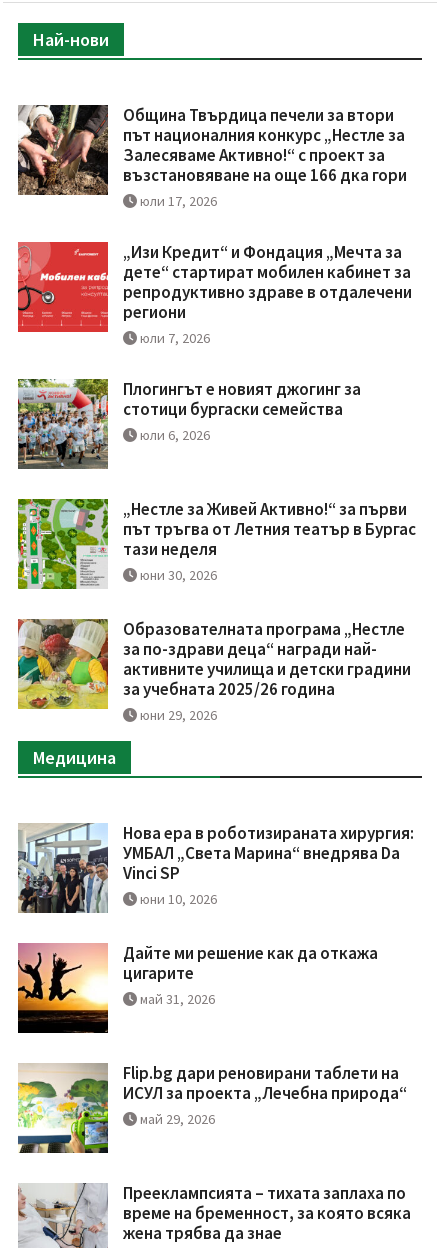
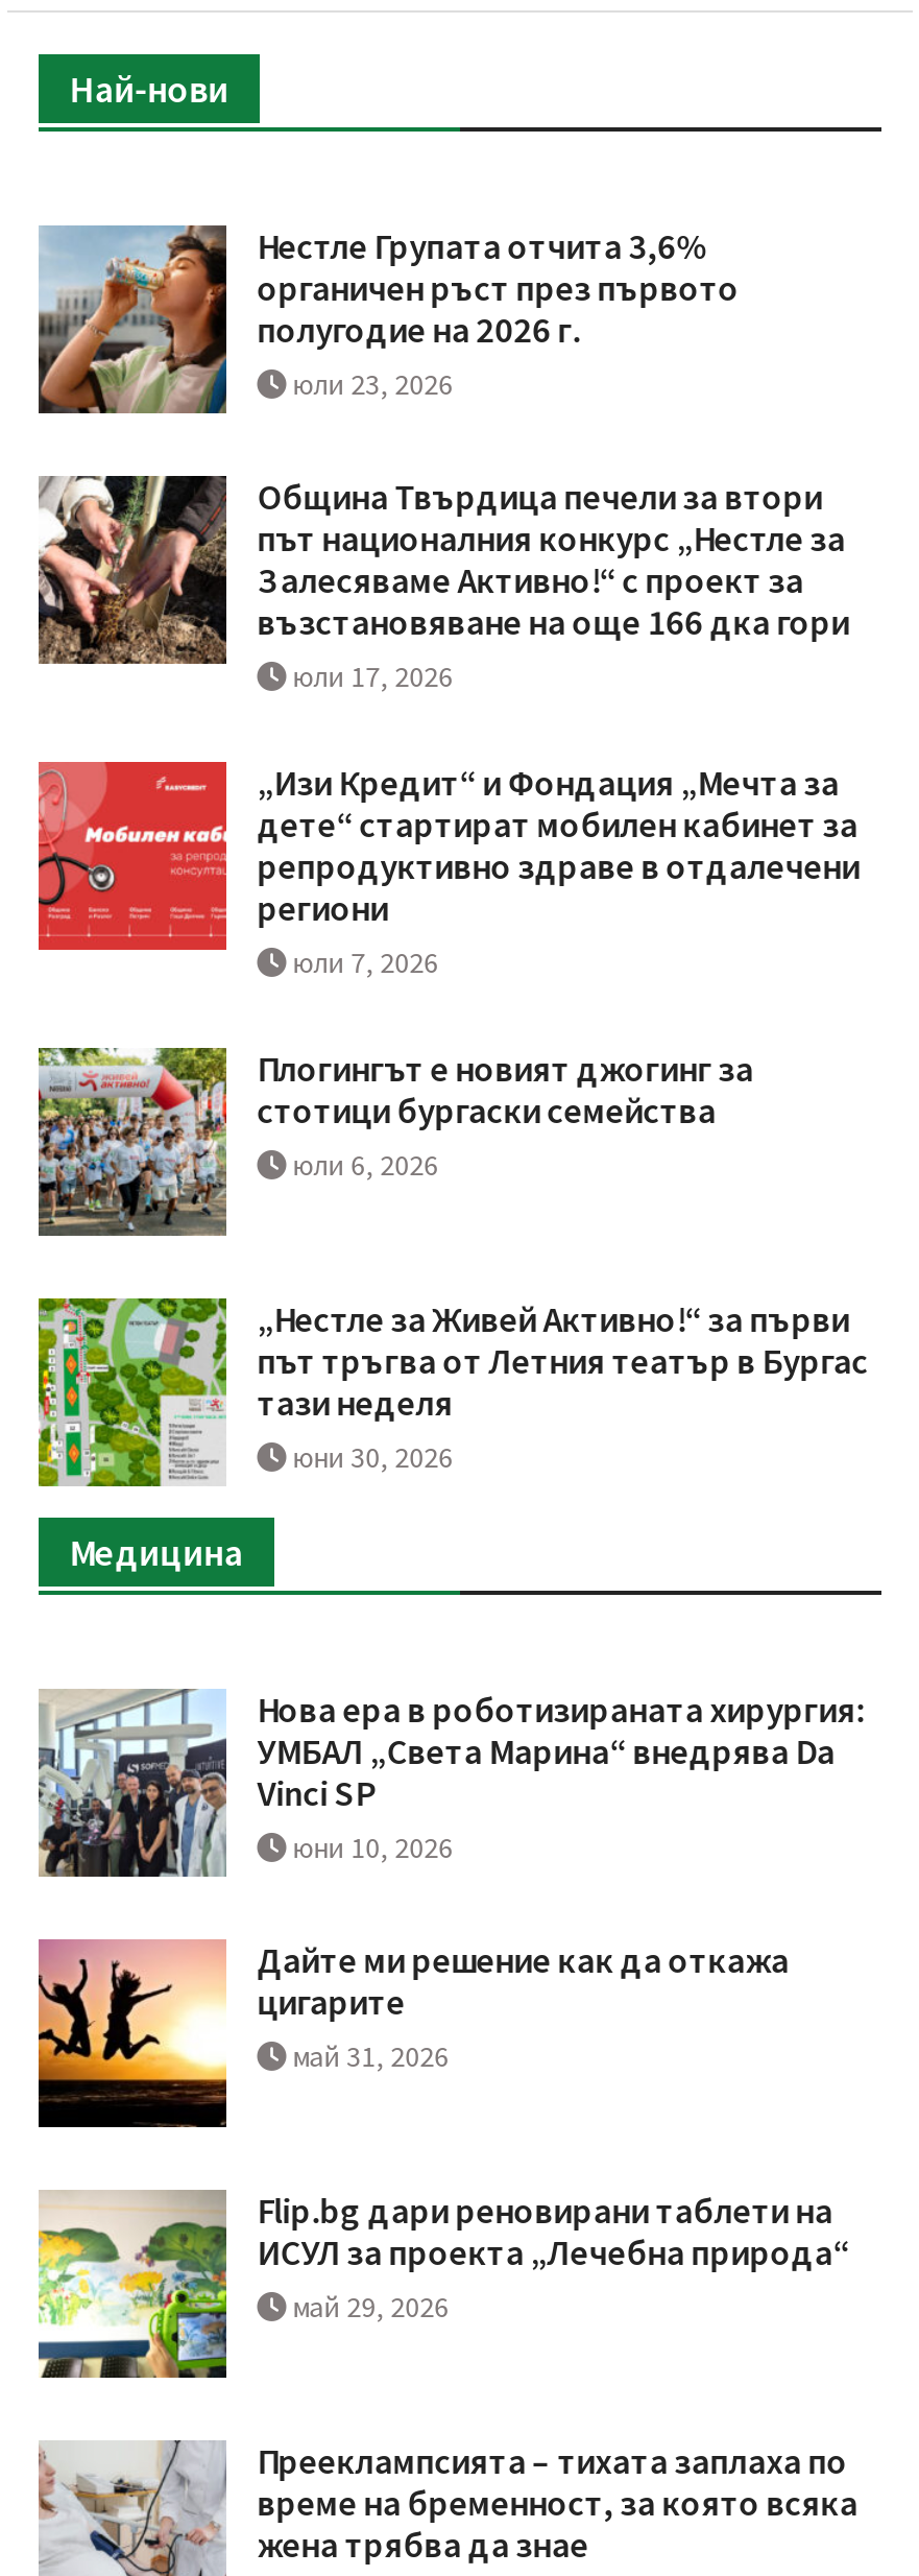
none -> [39,223,739,413] [image] | Нестле Групата отчита 3,6% | органичен ръст през първото | полугодие на 2026 г. | юли 23, 2026
moved [16,103,416,584] -> [34,472,868,1476]: [image] | Община Твърдица печели за втори | път националния конкурс „Нестле за | ... | тази неделя | юни 30, 2026
[17,618,411,726] [image] | Образователната програма „Нестле | за по-здрави деца“ награди най- | активните училища и детски градини | за учебната 2025/26 година | юни 29, 2026 -> none

